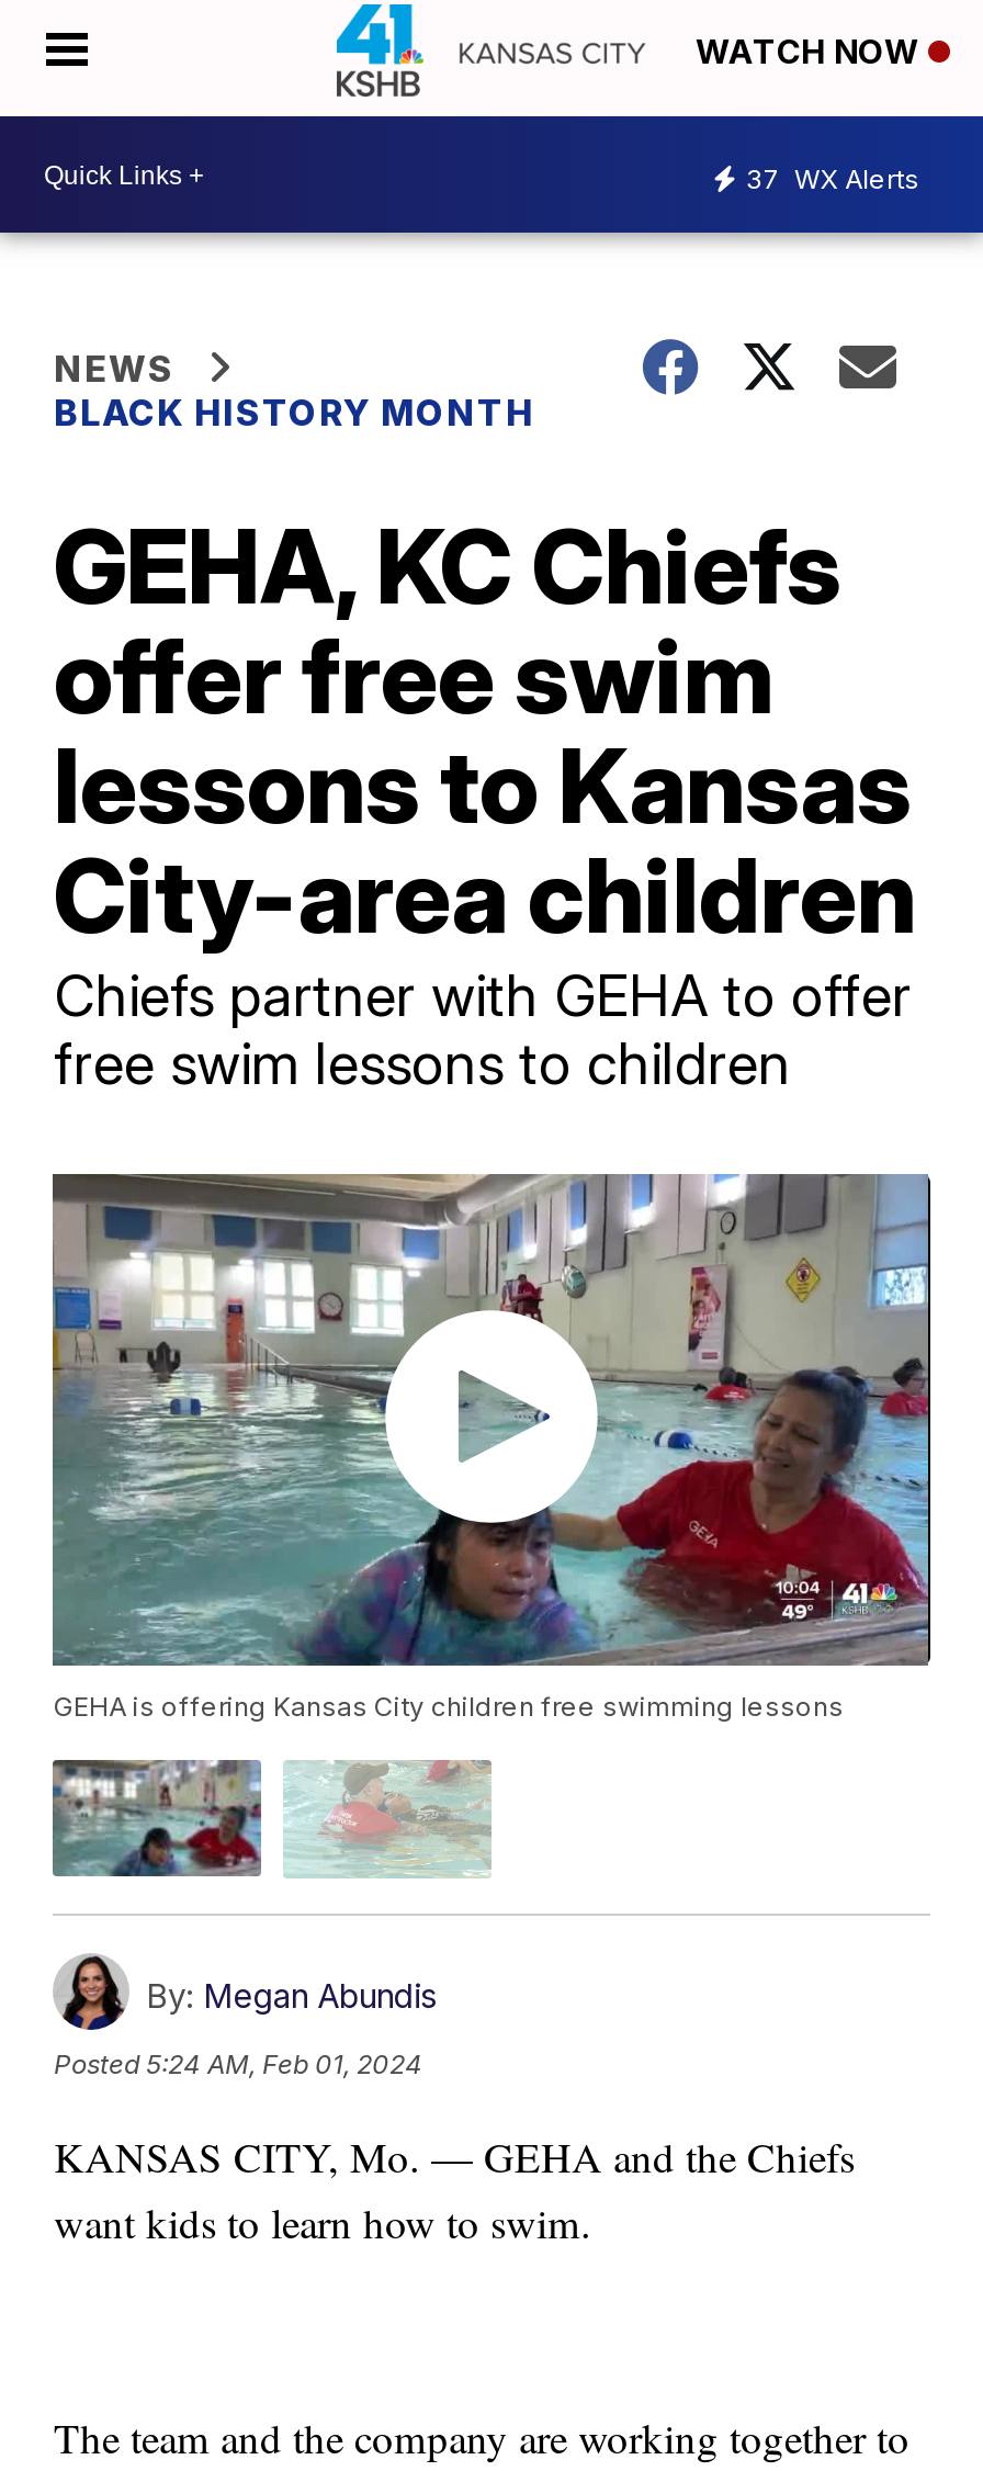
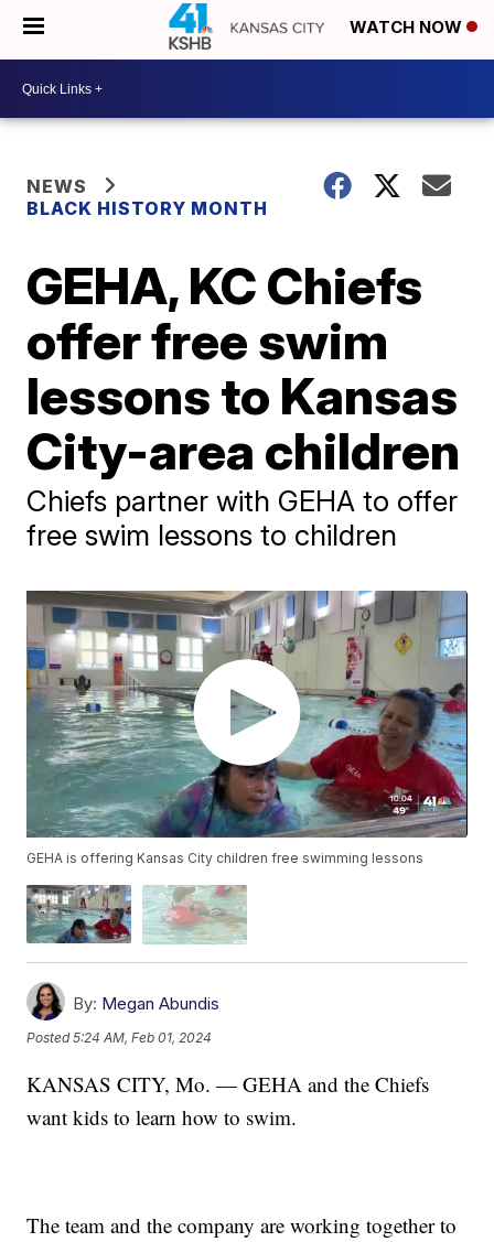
[746,161,919,194] 37 WX Alerts -> none

